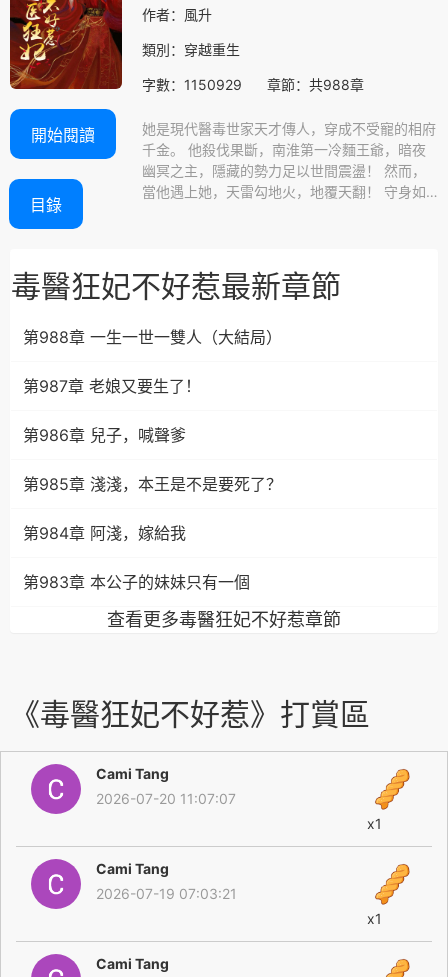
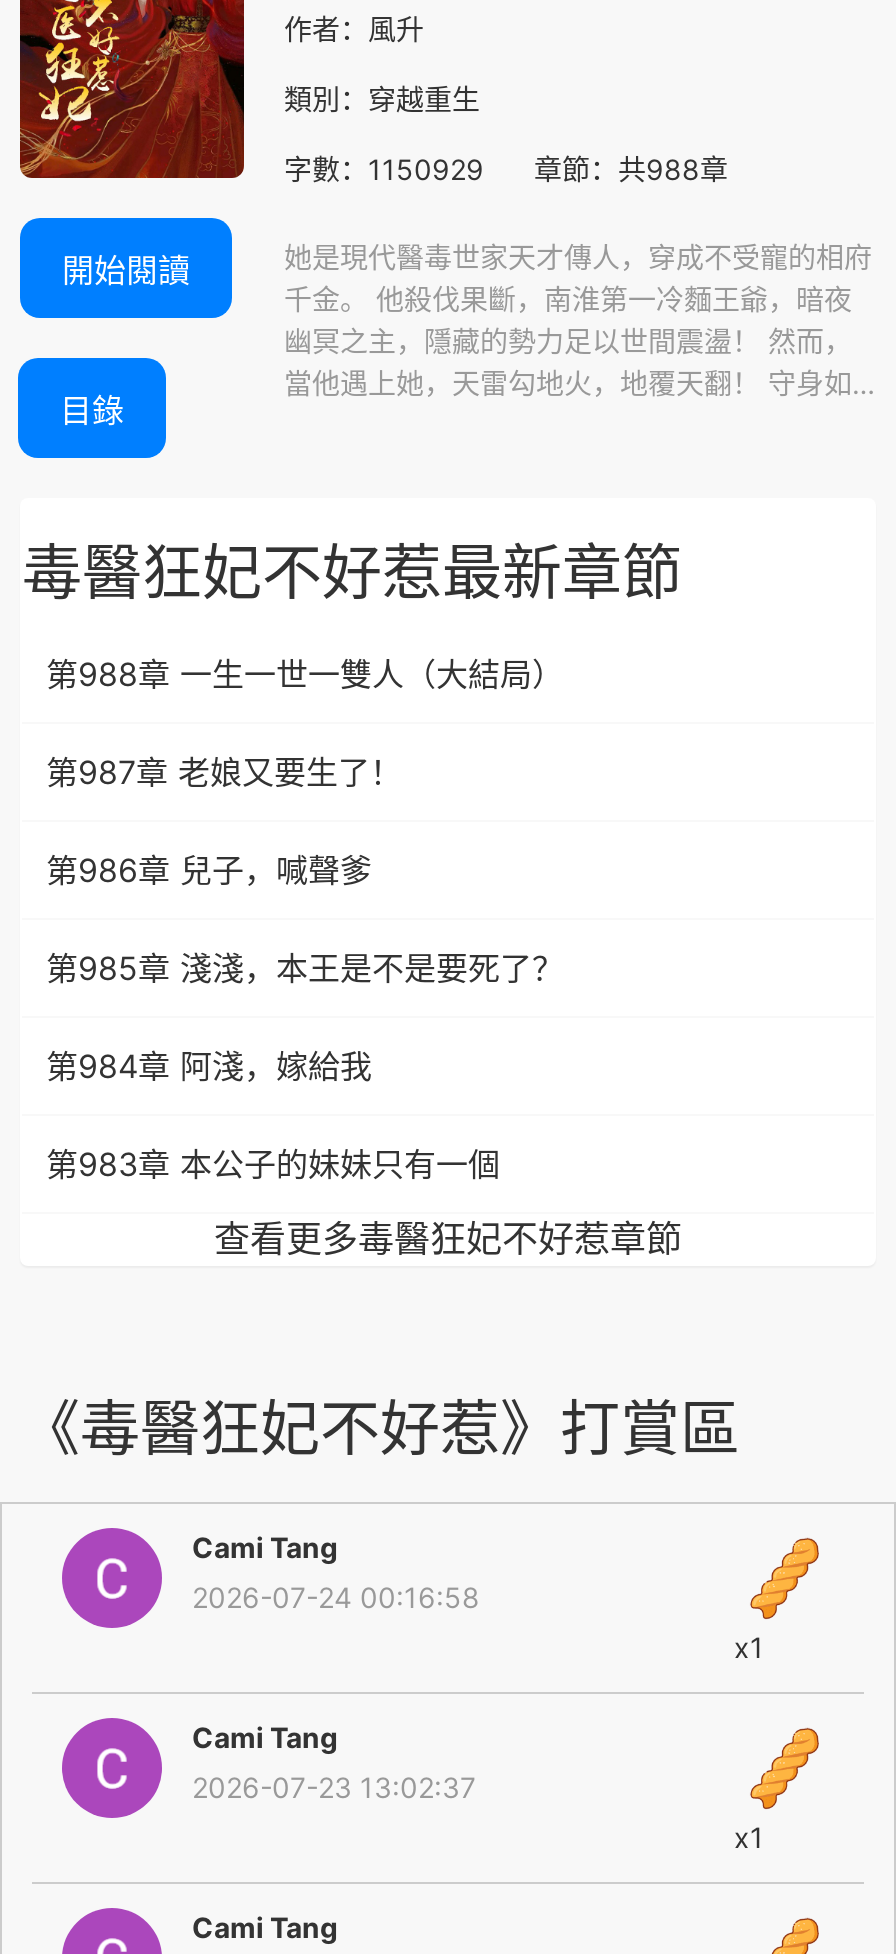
[96,790,236,807] 2026-07-20 11:07:07 -> [192,1581,480,1615] 2026-07-24 00:16:58
[96,885,237,902] 2026-07-19 07:03:21 -> [192,1771,476,1805] 2026-07-23 13:02:37

